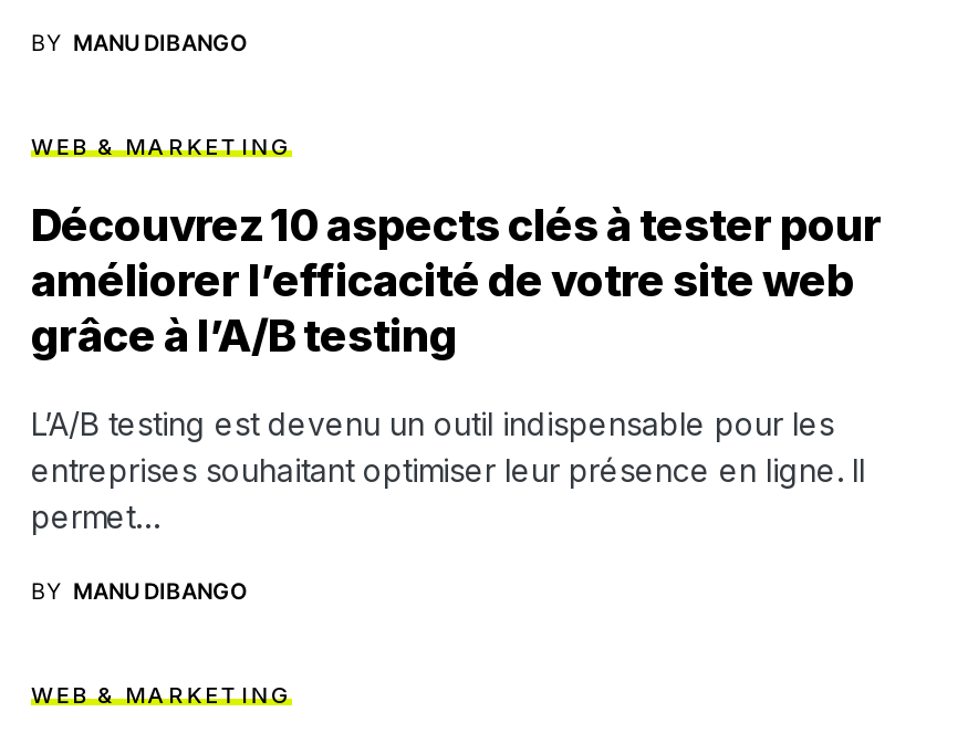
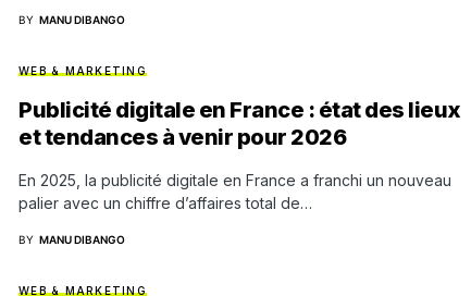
[31,199,882,363] Découvrez 10 aspects clés à tester pour | améliorer l’efficacité de votre site web | grâce à l’A/B testing -> [18,97,461,150] Publicité digitale en France : état des lieux | et tendances à venir pour 2026
[31,405,865,535] L’A/B testing est devenu un outil indispensable pour les | entreprises souhaitant optimiser leur présence en ligne. Il | permet… -> [18,171,451,212] En 2025, la publicité digitale en France a franchi un nouveau | palier avec un chiffre d’affaires total de…

